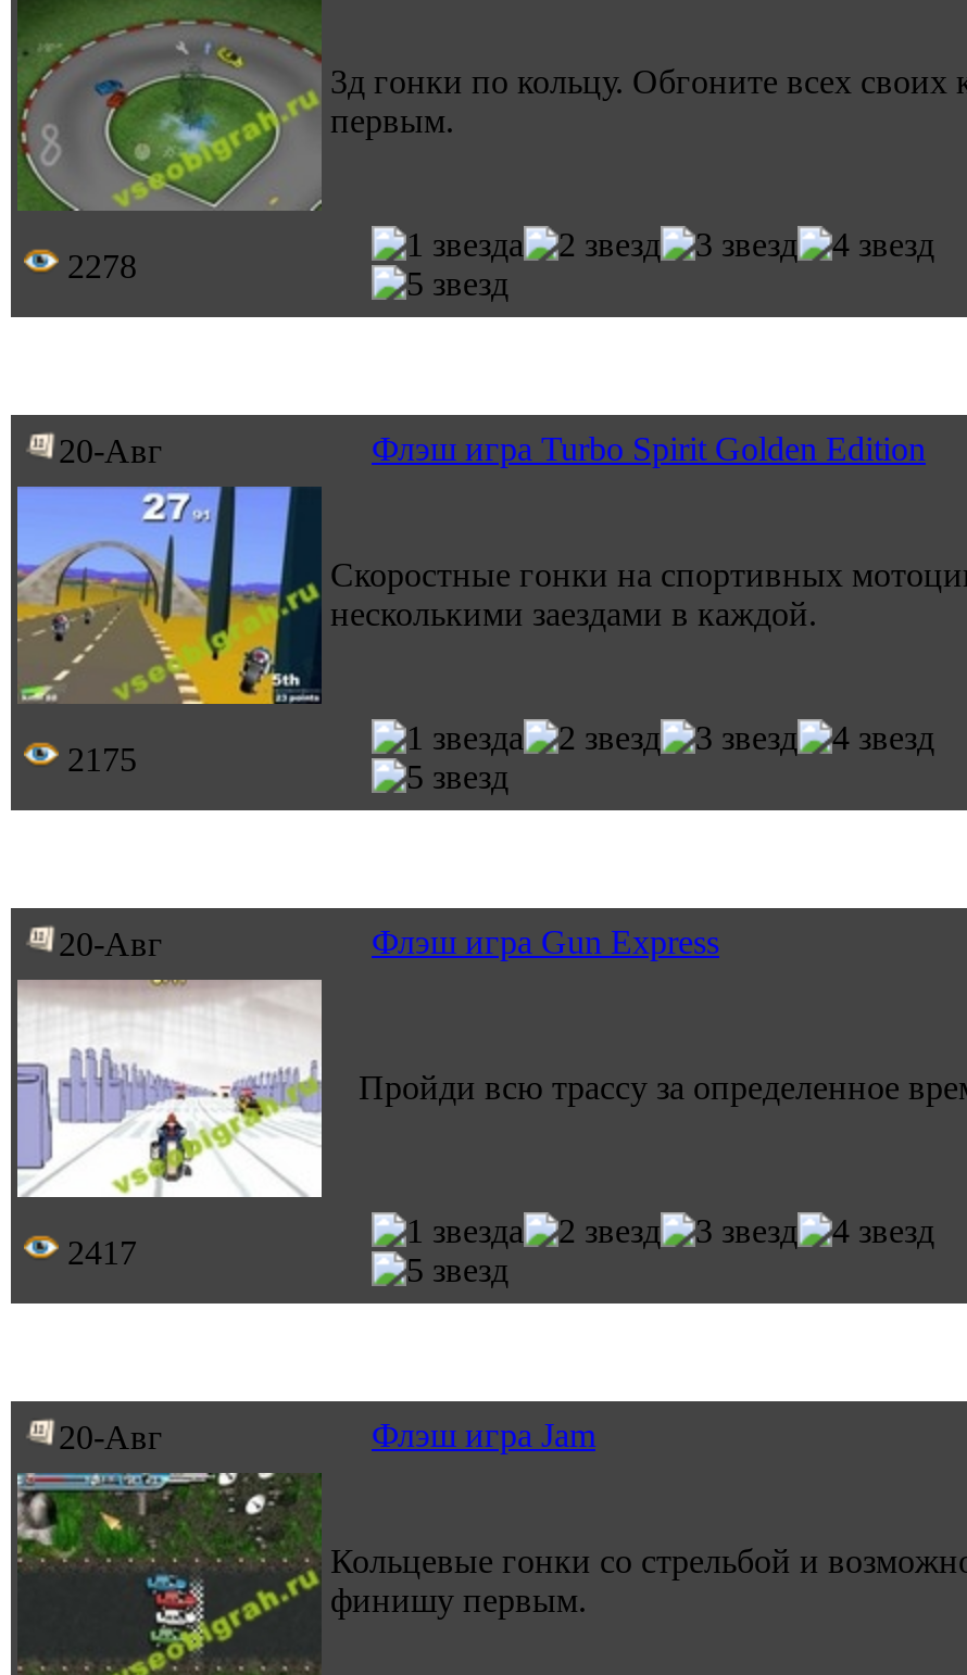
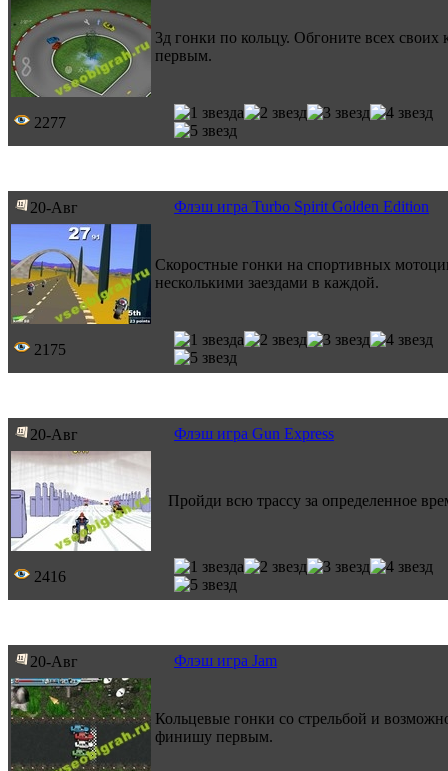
[59,247,137,284] 2278 -> [30,114,66,131] 2277
[59,1233,137,1270] 2417 -> [30,568,66,585] 2416

